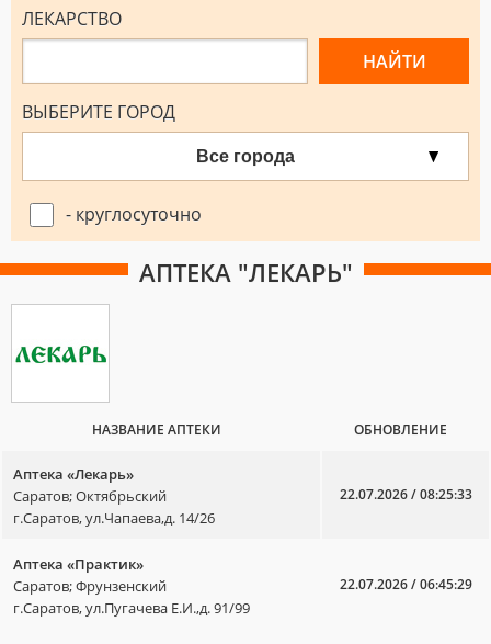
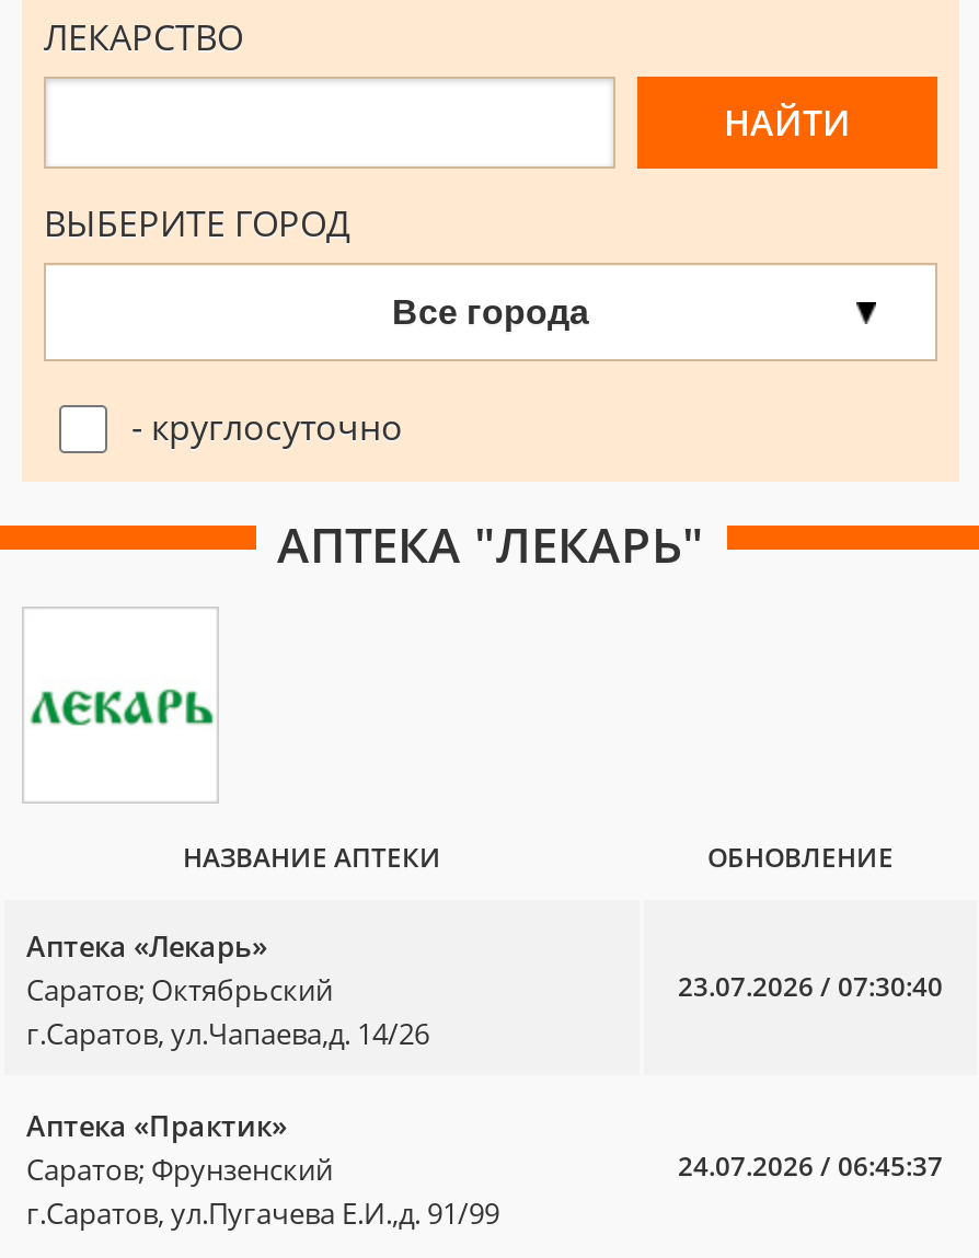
[339,485,472,503] 22.07.2026 / 08:25:33 -> [678,967,943,1005] 23.07.2026 / 07:30:40
[339,575,472,593] 22.07.2026 / 06:45:29 -> [678,1147,943,1184] 24.07.2026 / 06:45:37

